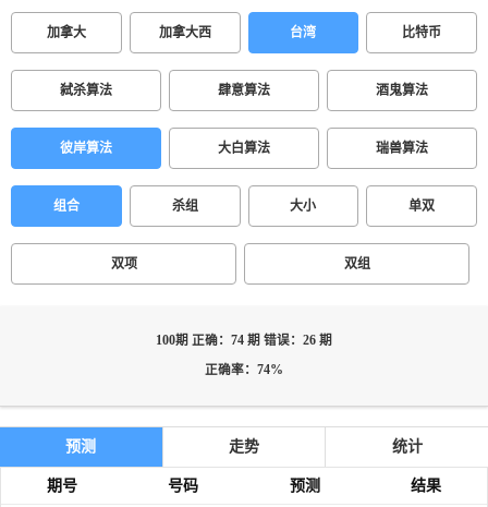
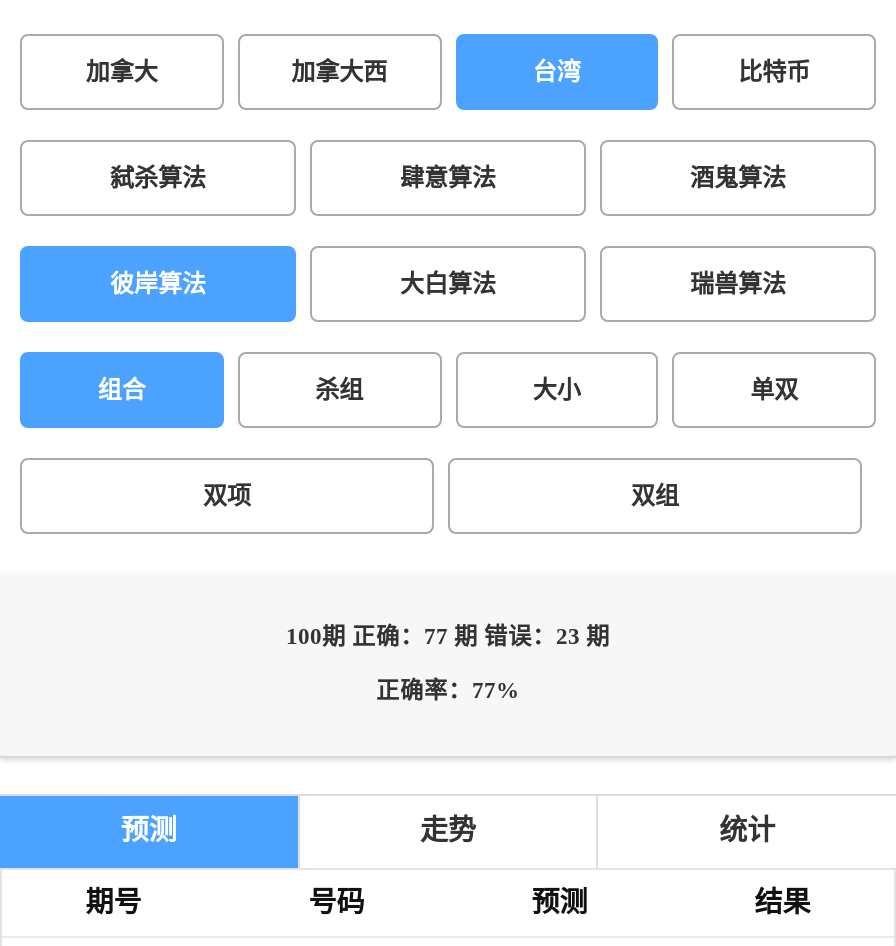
[156,334,332,348] 100期 正确：74 期 错误：26 期 -> [286,624,610,650] 100期 正确：77 期 错误：23 期
[205,363,283,377] 正确率：74% -> [376,678,520,704] 正确率：77%

